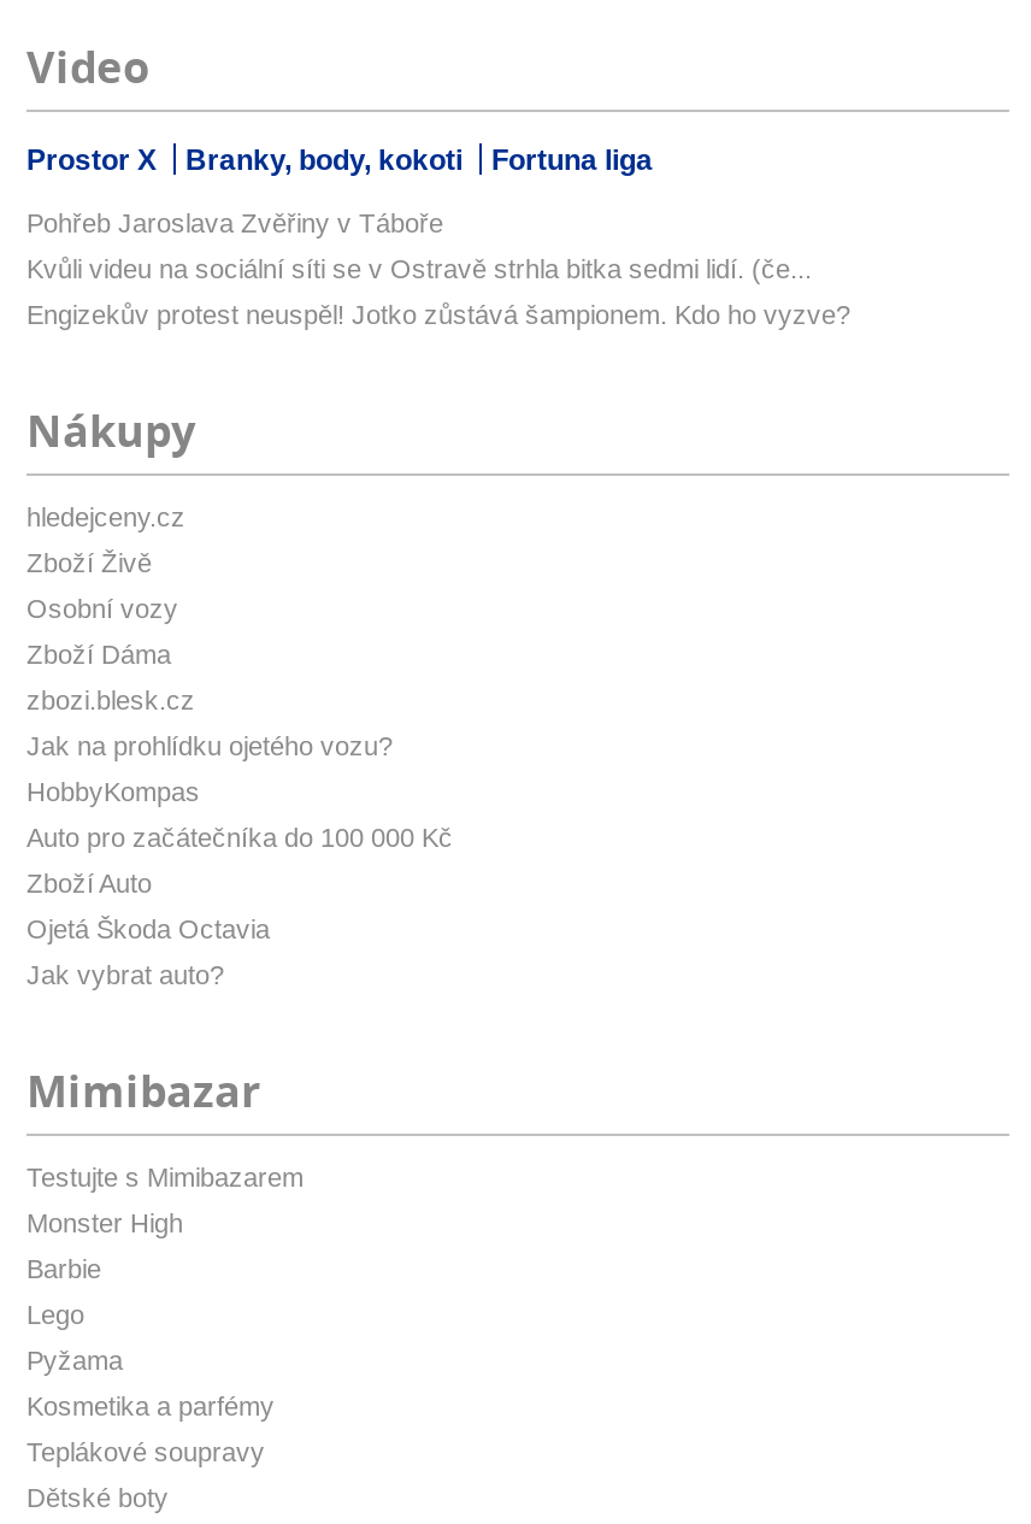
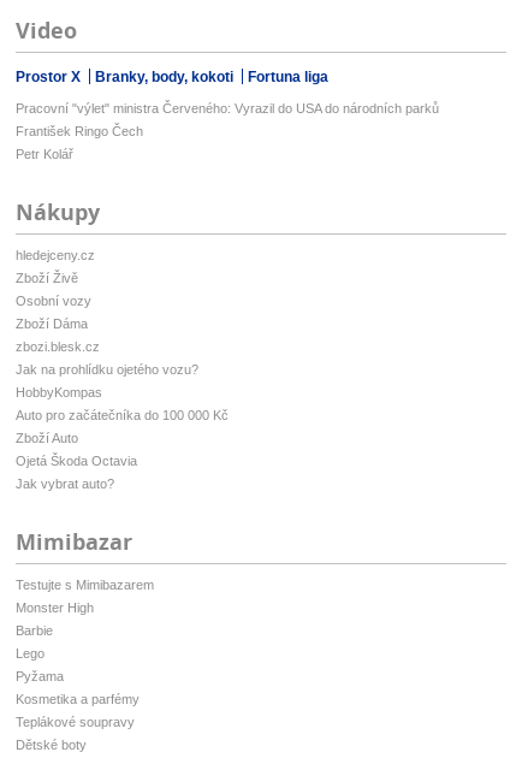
[26,208,443,237] Pohřeb Jaroslava Zvěřiny v Táboře -> [16,101,439,115] Pracovní "výlet" ministra Červeného: Vyrazil do USA do národních parků
[26,254,812,283] Kvůli videu na sociální síti se v Ostravě strhla bitka sedmi lidí. (če... -> [16,124,143,138] František Ringo Čech
[26,300,850,329] Engizekův protest neuspěl! Jotko zůstává šampionem. Kdo ho vyzve? -> [16,147,73,161] Petr Kolář

